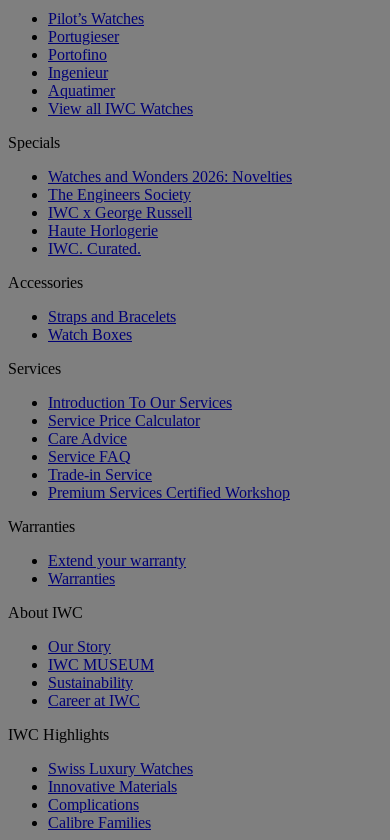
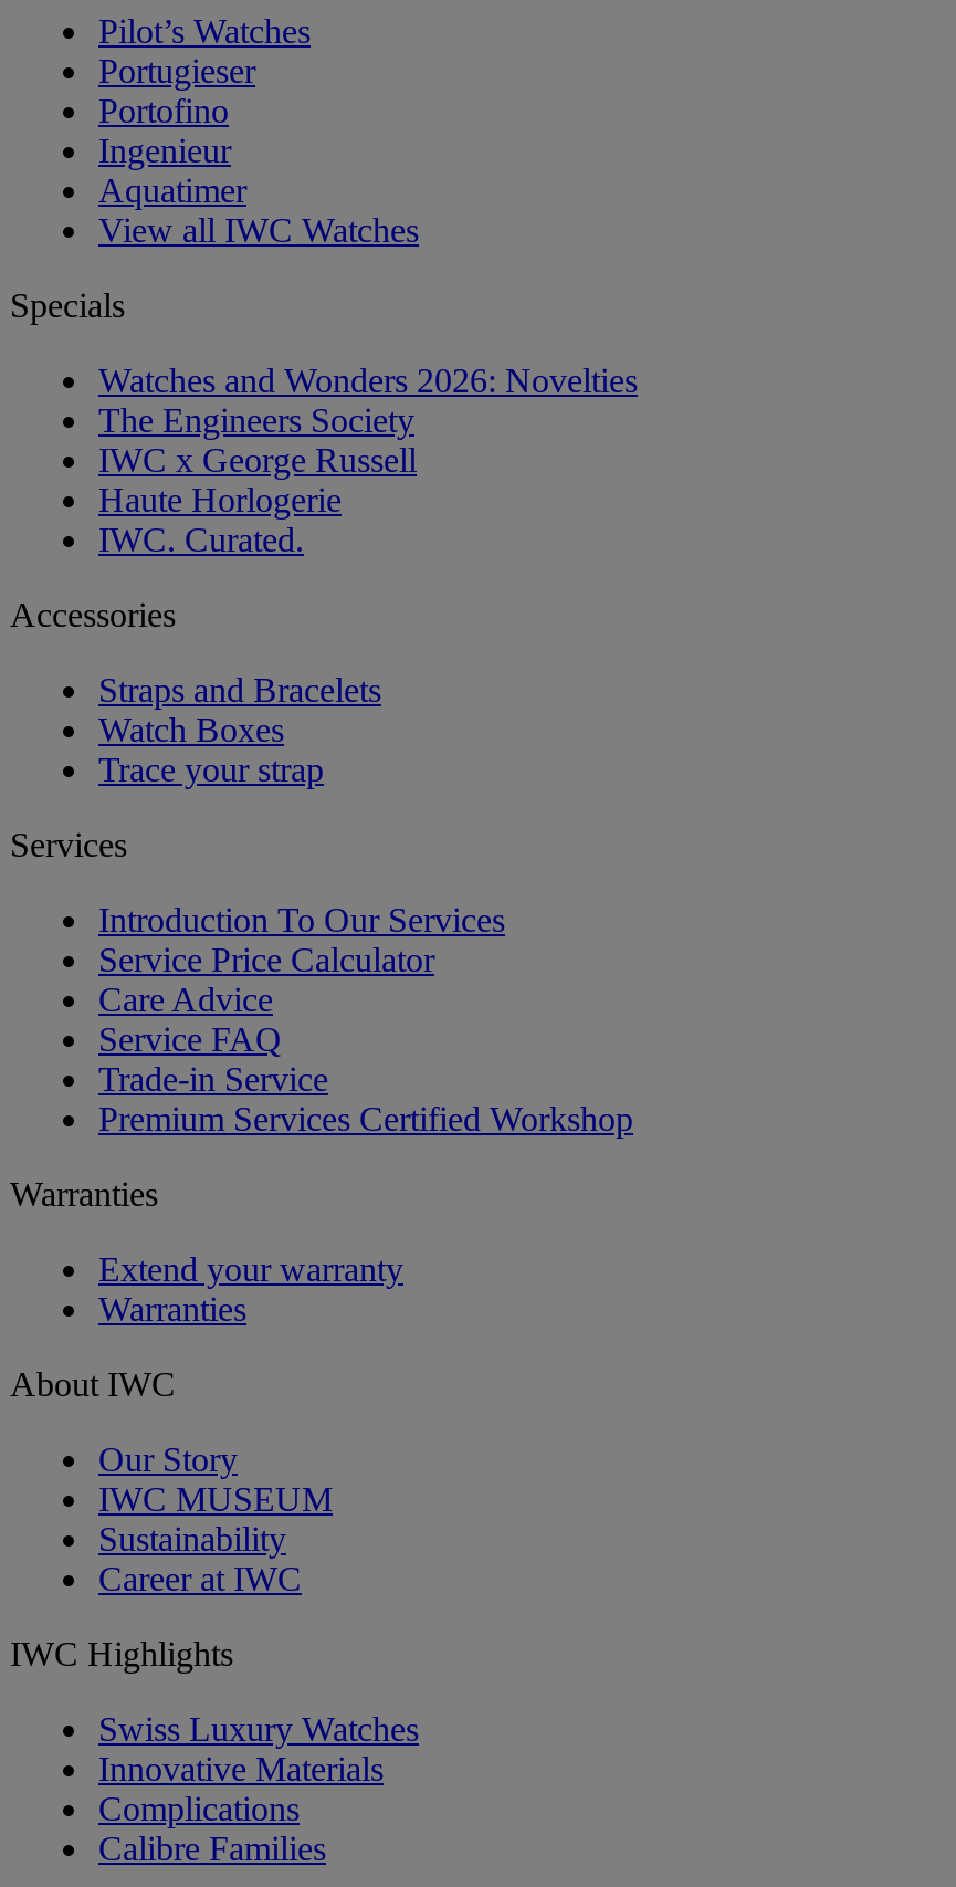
none -> [98,750,324,788] Trace your strap

